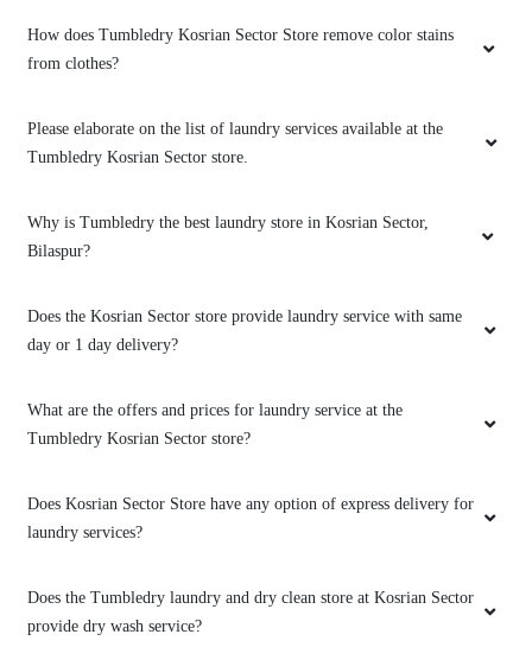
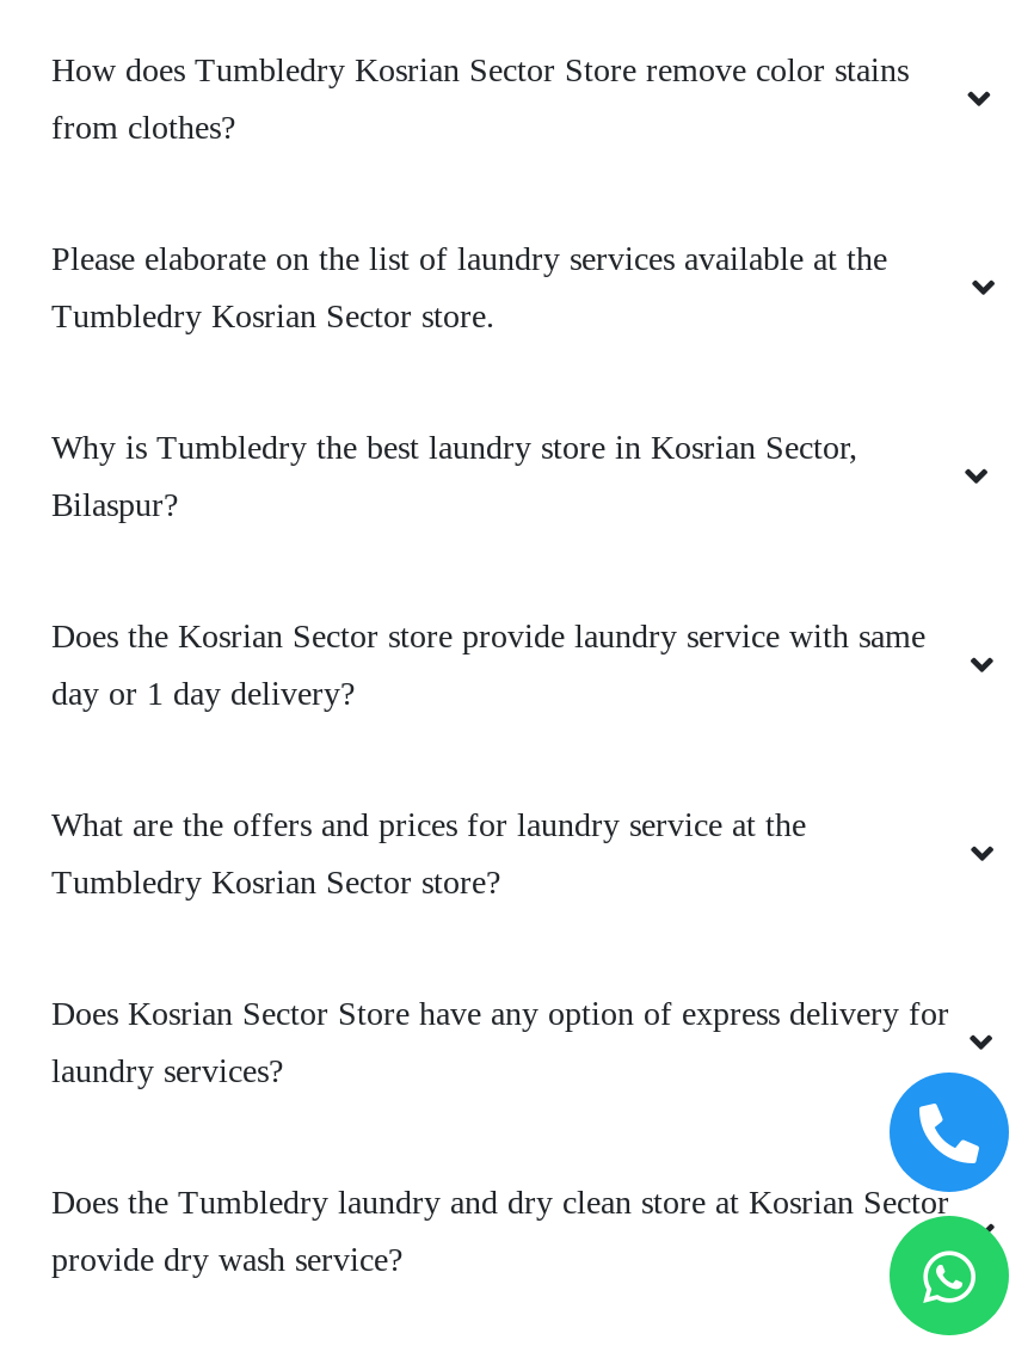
none -> [887,1070,1011,1194] [image]
none -> [887,1213,1011,1338] [image]

